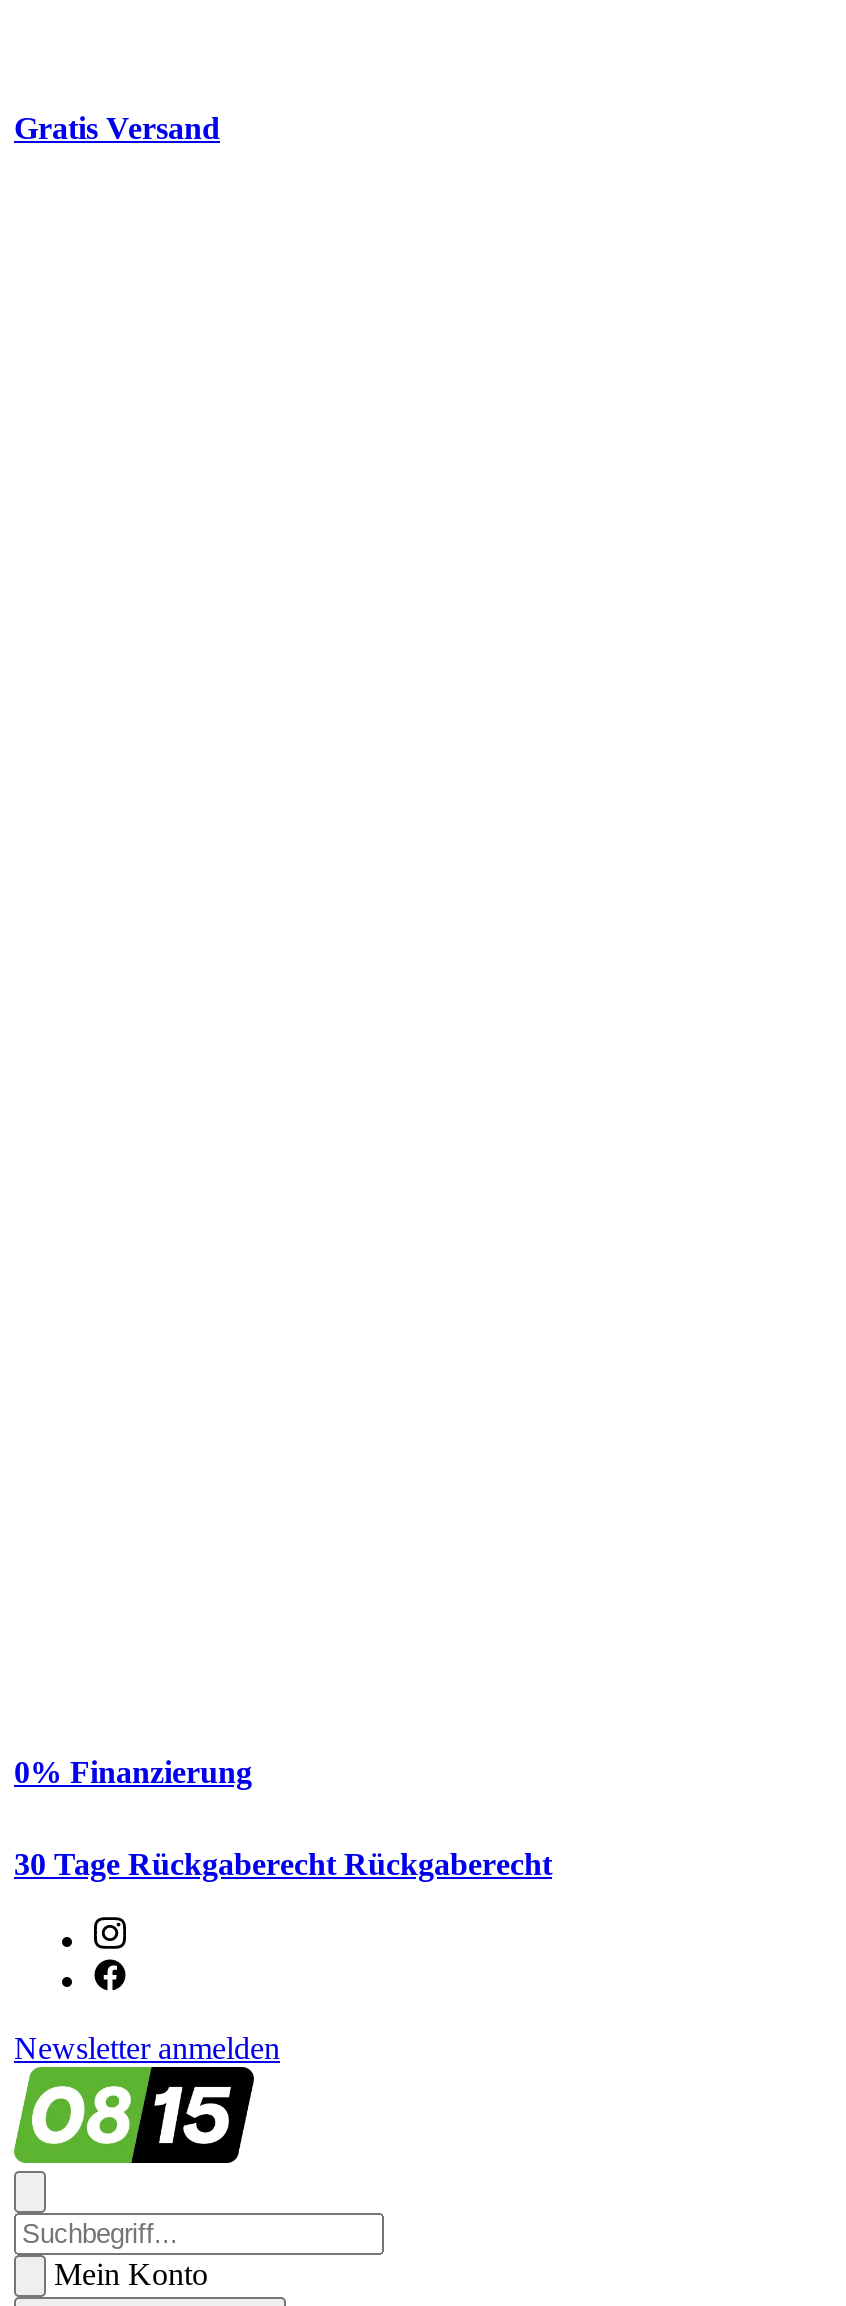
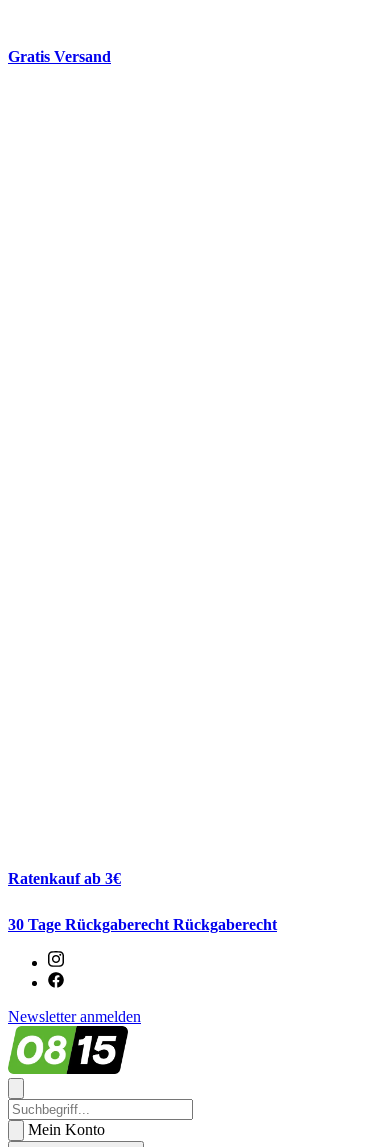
[14,1755,252,1789] 0% Finanzierung -> [8,870,121,887] Ratenkauf ab 3€

